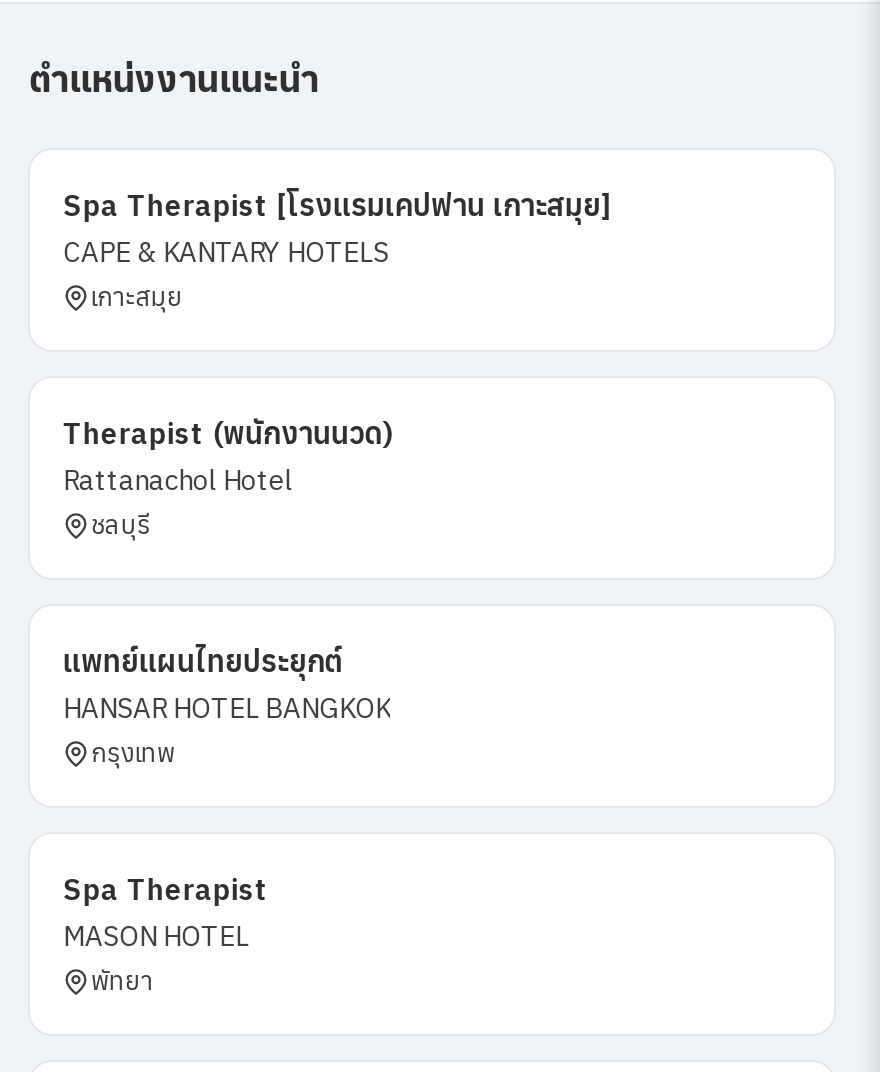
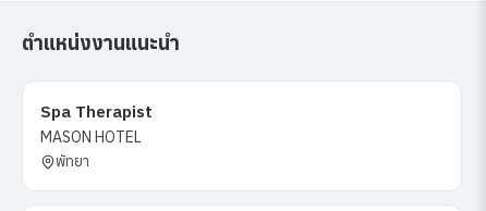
[63,187,611,315] Spa Therapist [โรงแรมเคปฟาน เกาะสมุย] | CAPE & KANTARY HOTELS | เกาะสมุย -> none
[63,415,393,543] Therapist (พนักงานนวด) | Rattanachol Hotel | ชลบุรี -> none
[63,643,391,771] แพทย์แผนไทยประยุกต์ | HANSAR HOTEL BANGKOK | กรุงเทพ -> none

